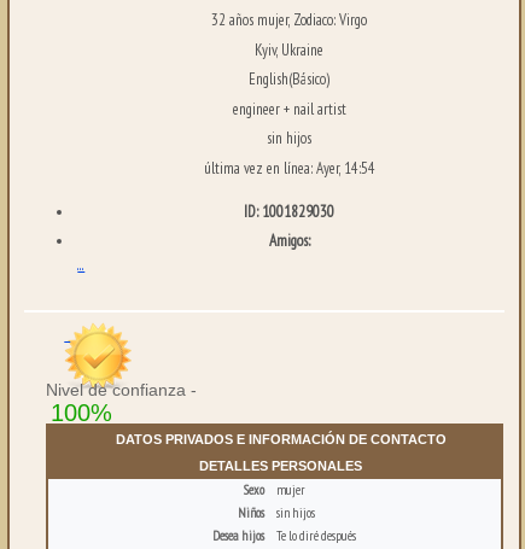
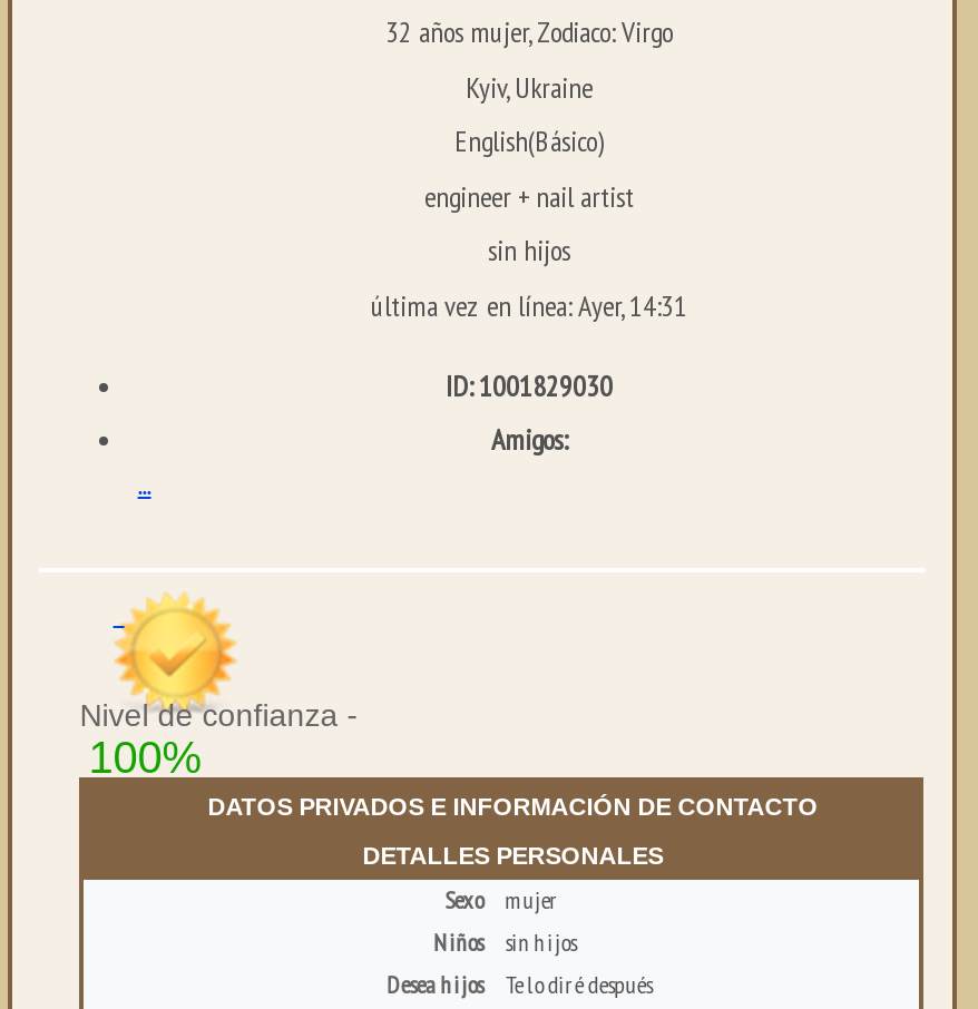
[204,157,375,178] última vez en línea: Ayer, 14:54 -> [371,286,687,324] última vez en línea: Ayer, 14:31

